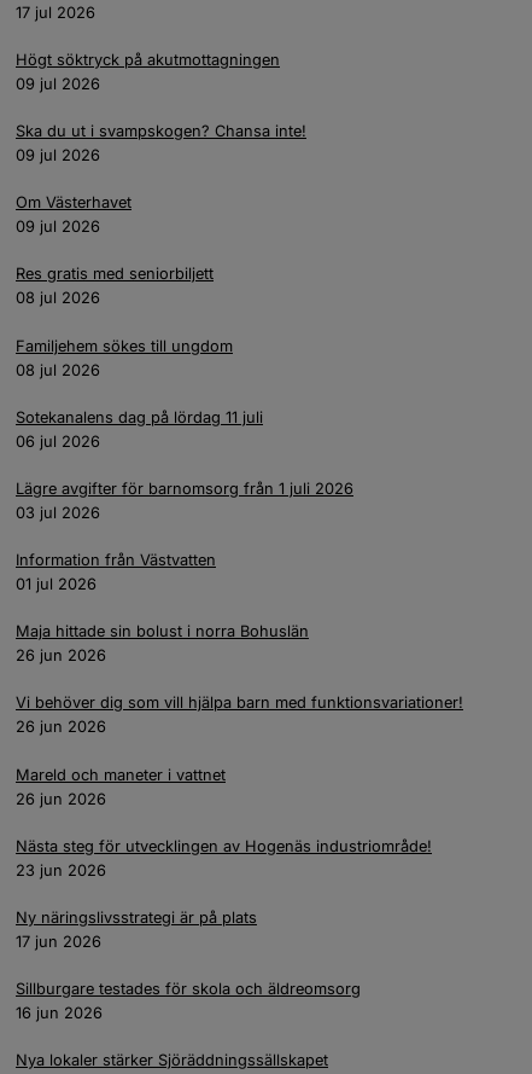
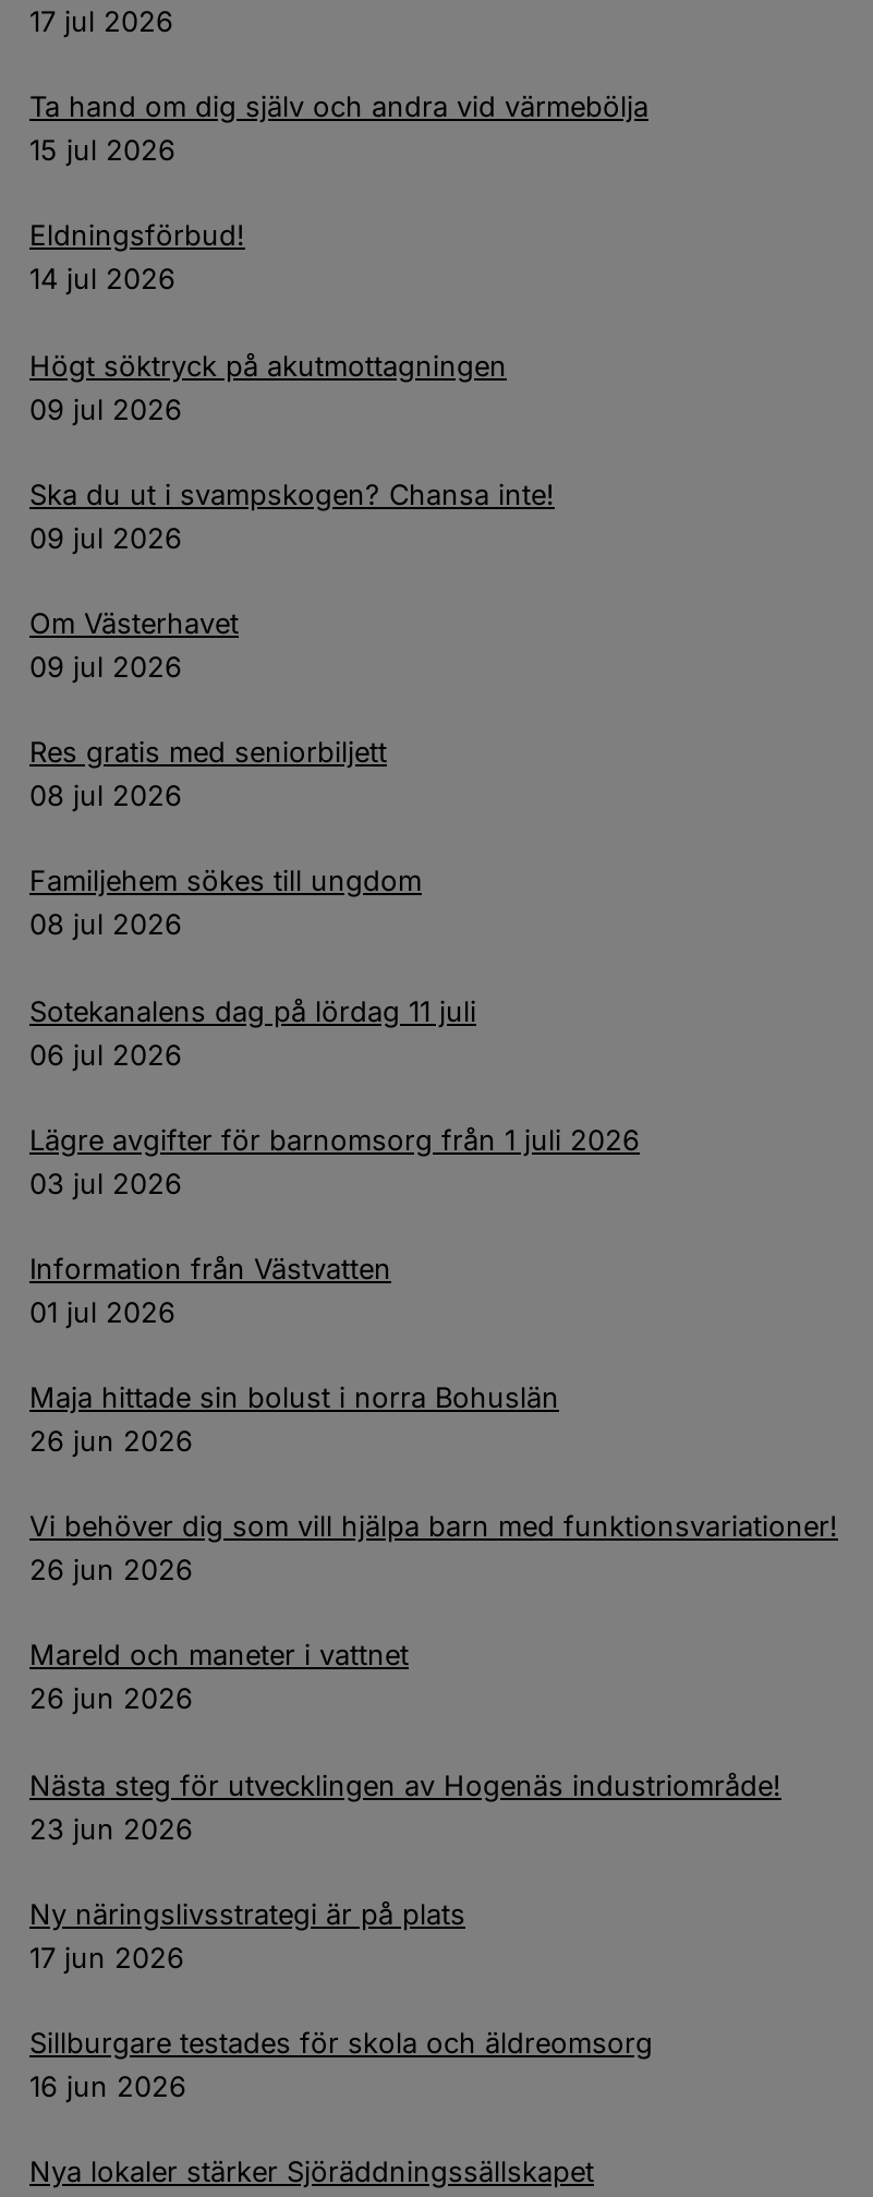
none -> [29,91,648,297] Ta hand om dig själv och andra vid värmebölja | 15 jul 2026 | Eldningsförbud! | 14 jul 2026

